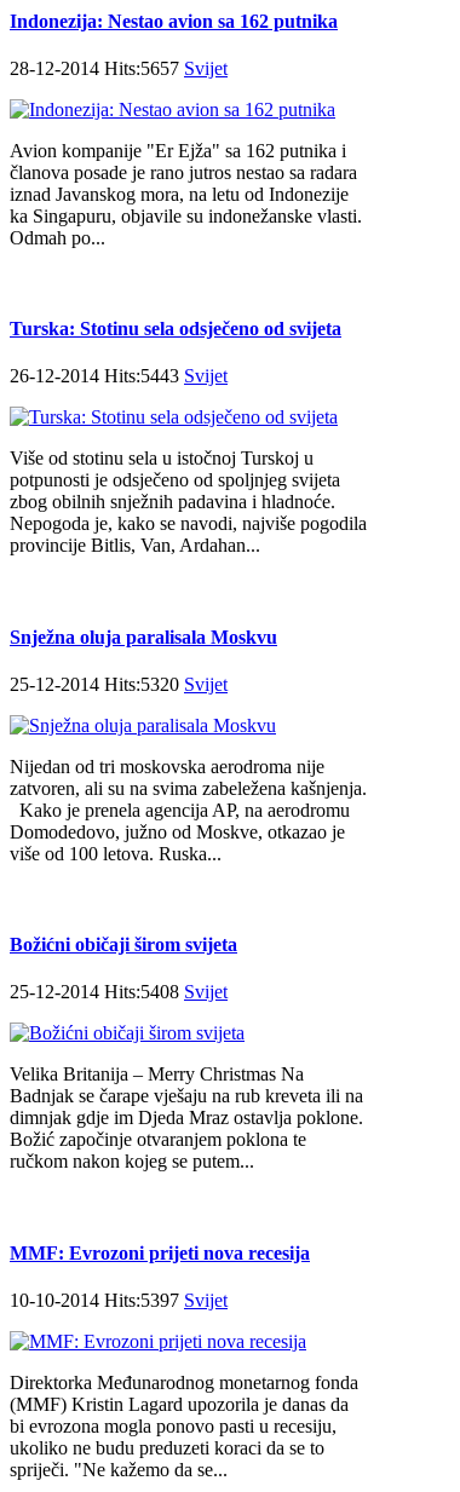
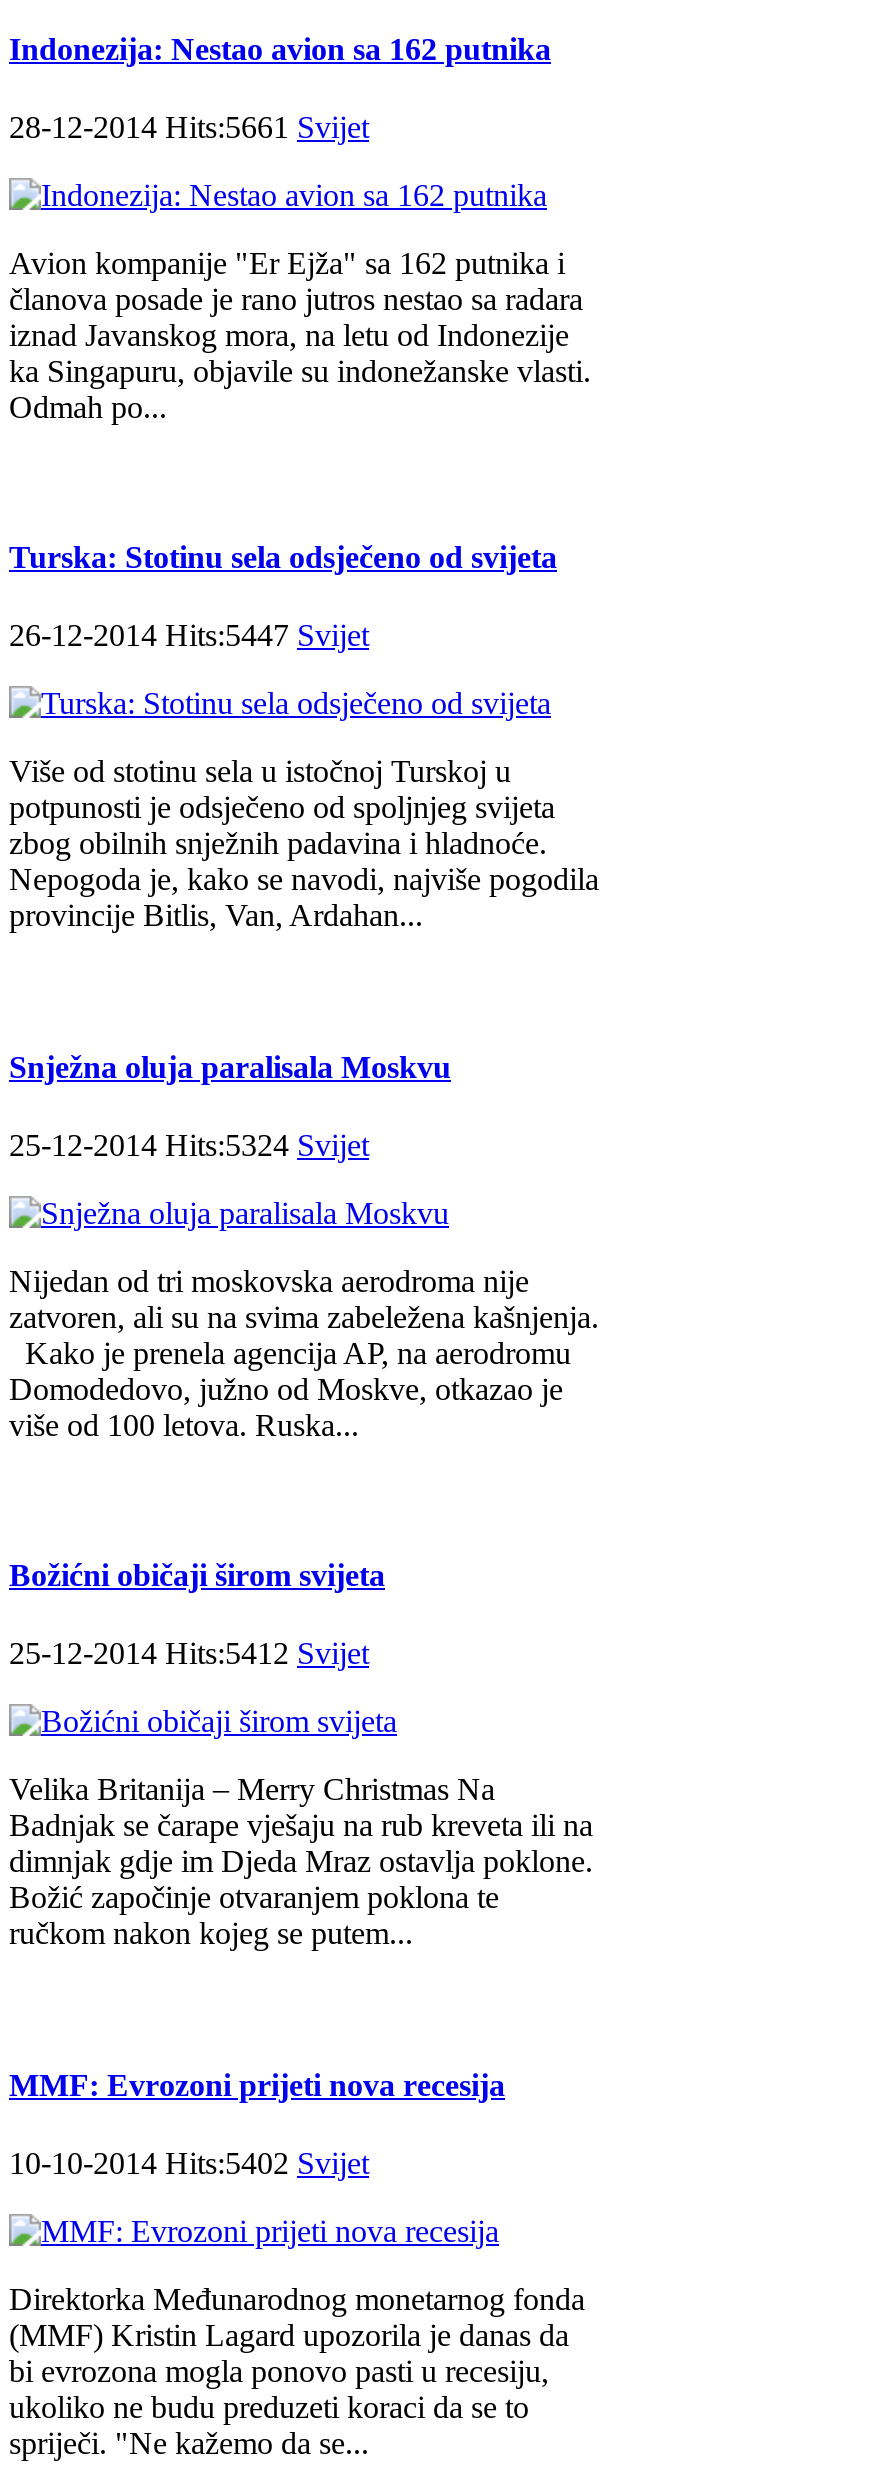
[10,58,228,78] 28-12-2014 Hits:5657 Svijet -> [9,110,369,144] 28-12-2014 Hits:5661 Svijet
[10,366,228,386] 26-12-2014 Hits:5443 Svijet -> [9,619,369,653] 26-12-2014 Hits:5447 Svijet
[10,674,228,694] 25-12-2014 Hits:5320 Svijet -> [9,1128,369,1162] 25-12-2014 Hits:5324 Svijet
[10,982,228,1002] 25-12-2014 Hits:5408 Svijet -> [9,1637,369,1671] 25-12-2014 Hits:5412 Svijet
[10,1290,228,1310] 10-10-2014 Hits:5397 Svijet -> [9,2146,369,2180] 10-10-2014 Hits:5402 Svijet

